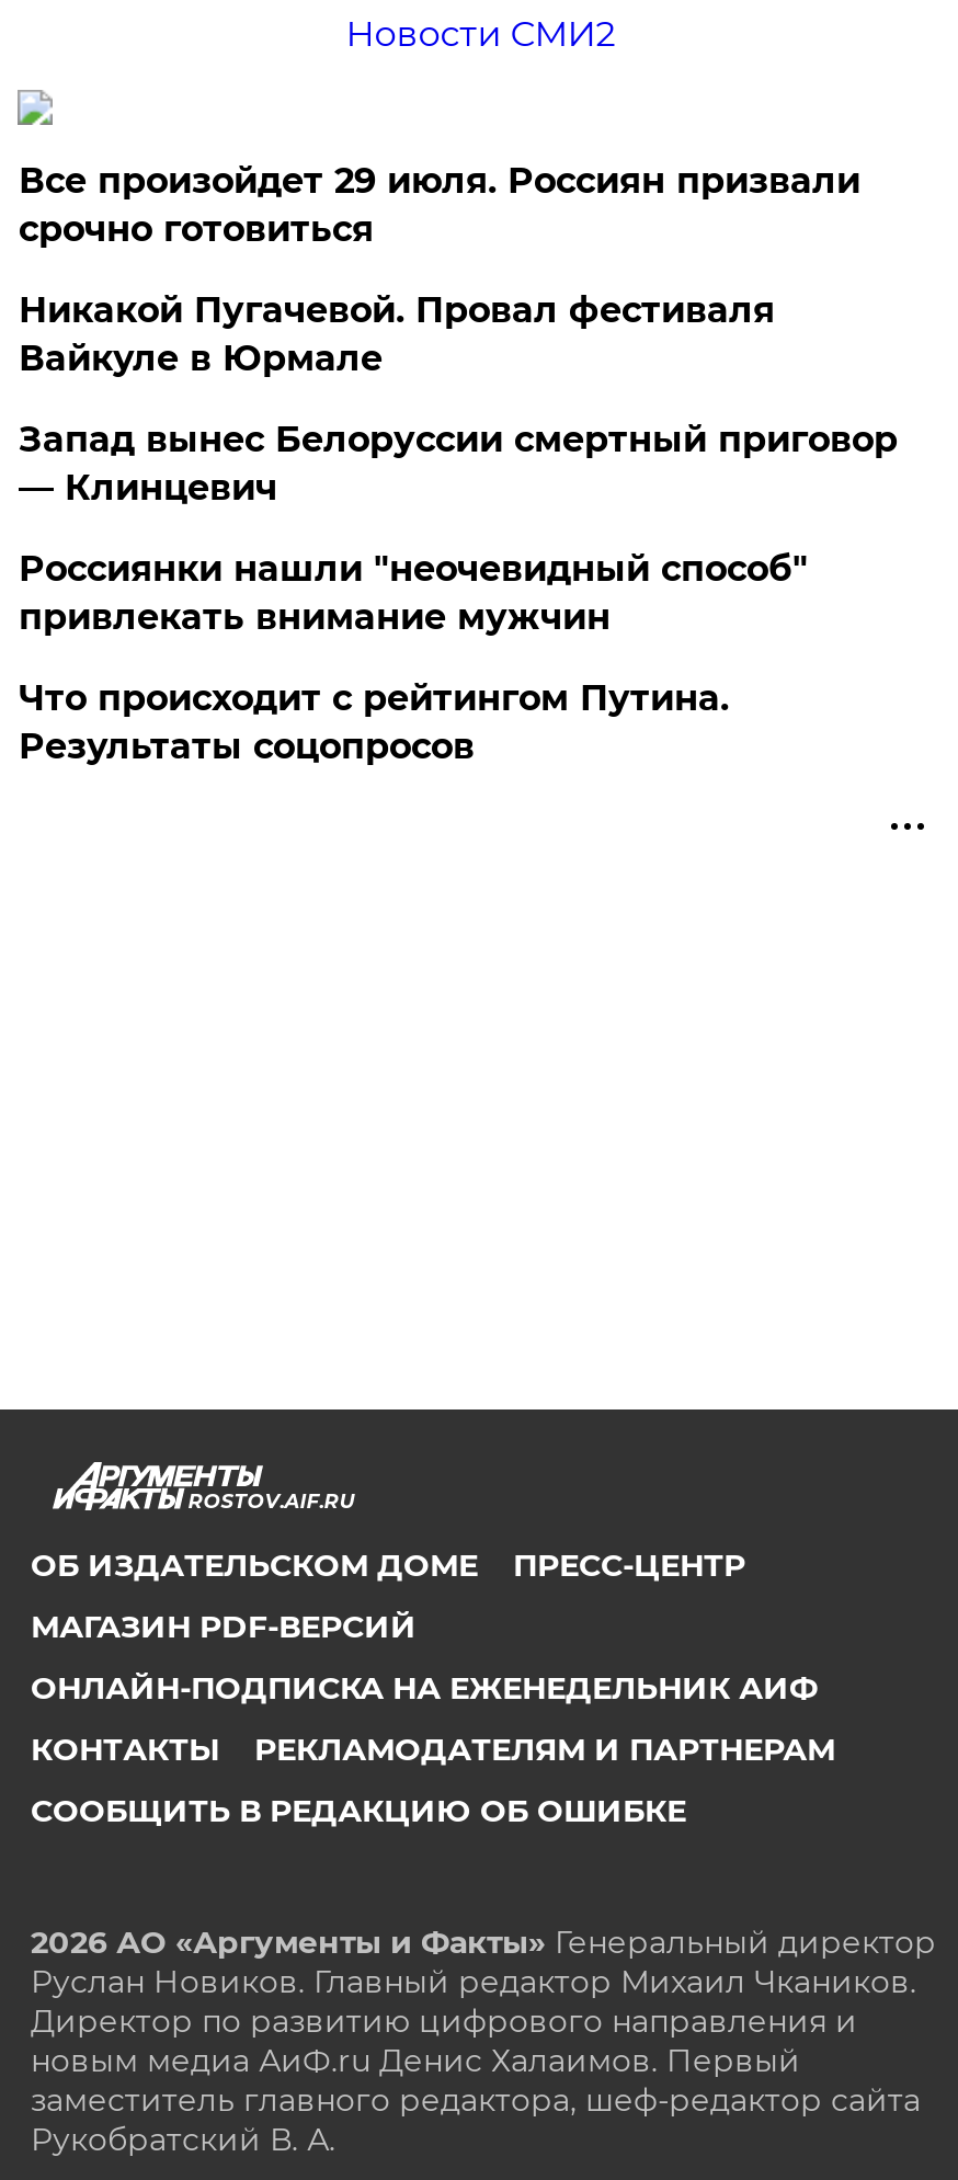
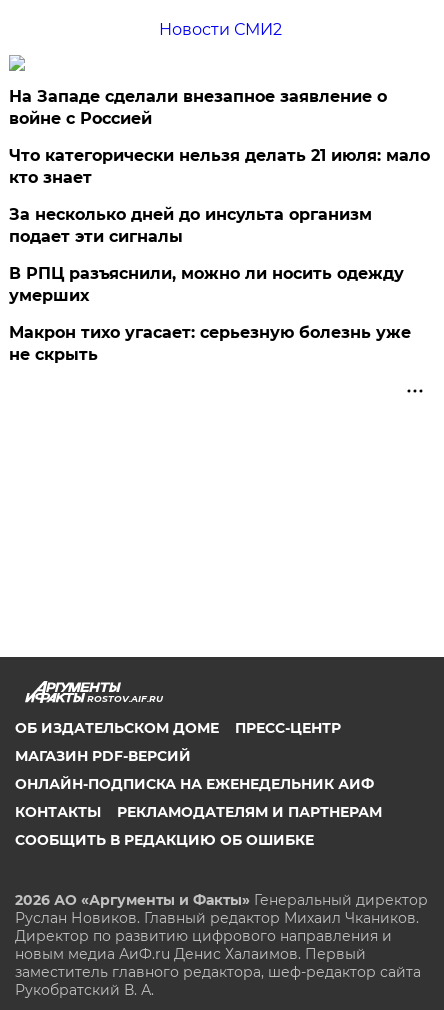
[18,160,860,250] Все произойдет 29 июля. Россиян призвали | срочно готовиться -> [9,87,387,128] На Западе сделали внезапное заявление о | войне с Россией
[18,289,775,379] Никакой Пугачевой. Провал фестиваля | Вайкуле в Юрмале -> [9,146,430,187] Что категорически нельзя делать 21 июля: мало | кто знает
[18,419,897,509] Запад вынес Белоруссии смертный приговор | — Клинцевич -> [9,205,372,246] За несколько дней до инсульта организм | подает эти сигналы
[18,548,808,638] Россиянки нашли "неочевидный способ" | привлекать внимание мужчин -> [9,264,404,305] В РПЦ разъяснили, можно ли носить одежду | умерших
[18,677,729,767] Что происходит с рейтингом Путина. | Результаты соцопросов -> [9,323,411,364] Макрон тихо угасает: серьезную болезнь уже | не скрыть

